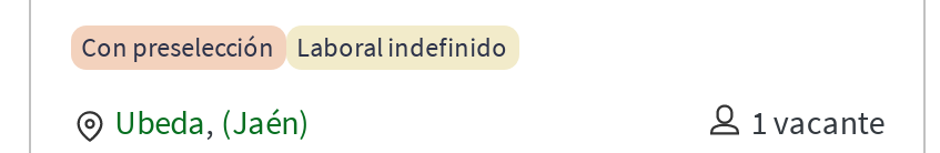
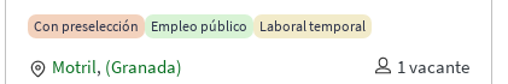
[297,30,507,63] Laboral indefinido -> [150,17,365,35] Empleo público | Laboral temporal
[115,101,310,143] Ubeda, (Jaén) -> [51,56,182,78] Motril, (Granada)

